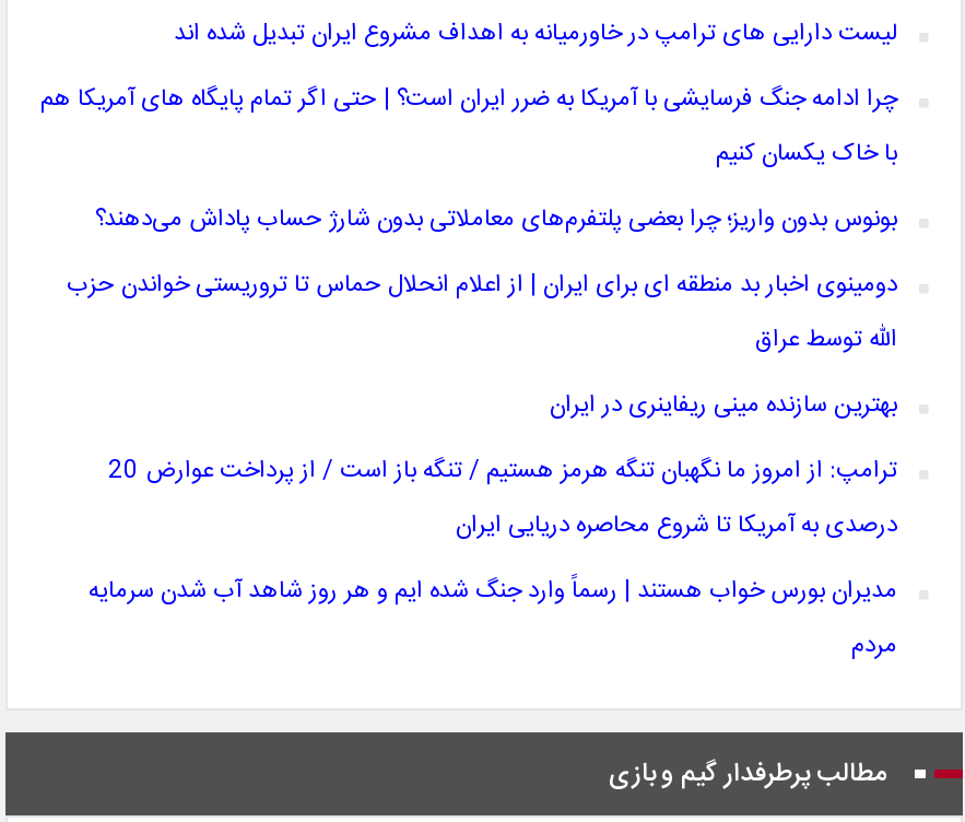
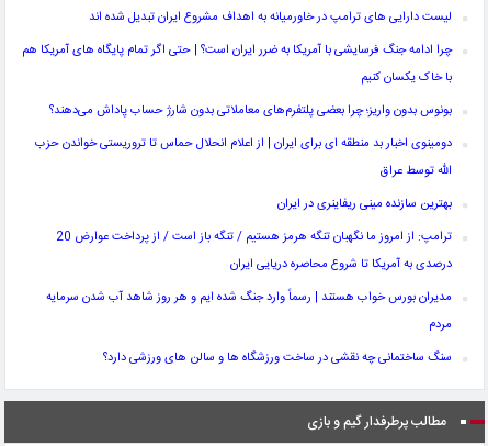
none -> [103,348,452,368] سنگ ساختمانی چه نقشی در ساخت ورزشگاه‌ ها و سالن‌ های ورزشی دارد؟

